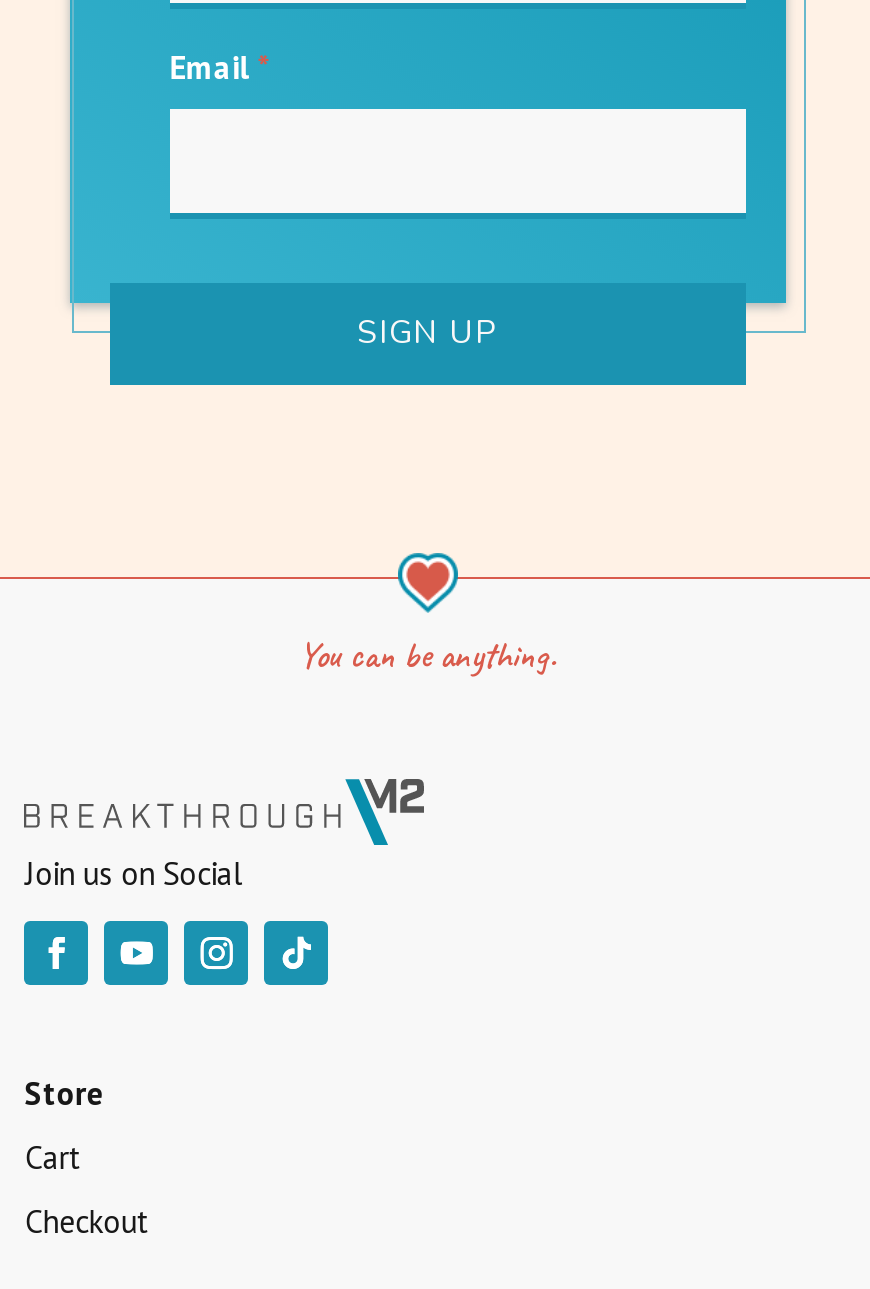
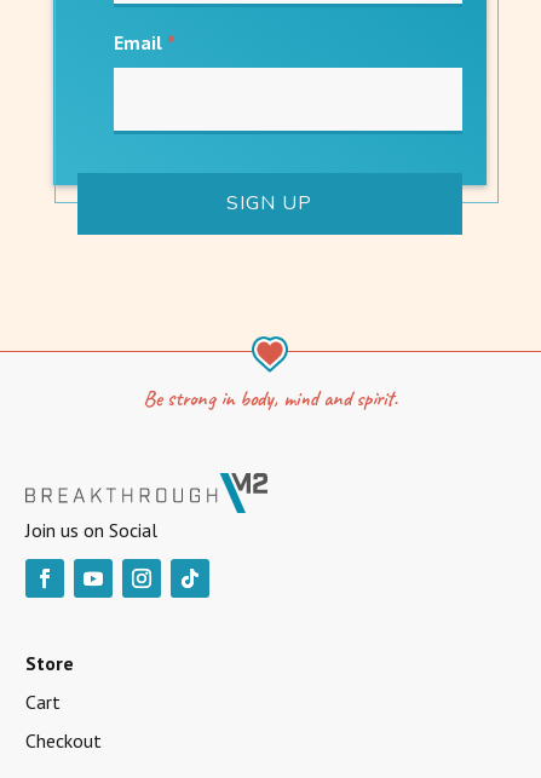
[299,634,557,678] You can be anything. -> [142,385,398,412] Be strong in body, mind and spirit.

